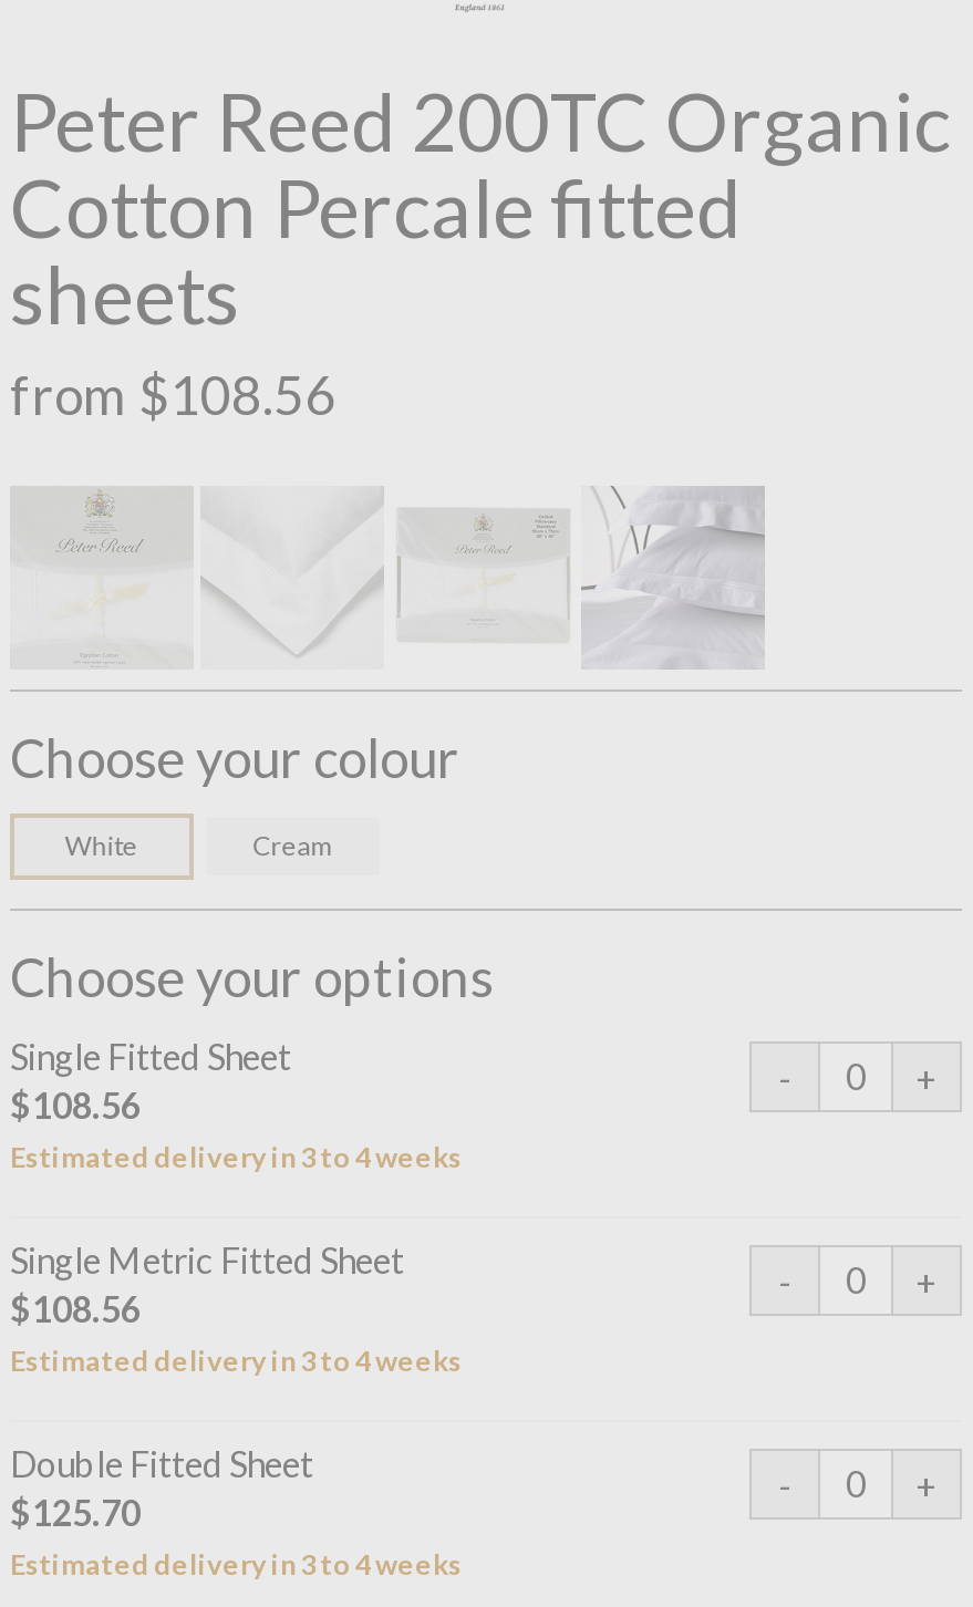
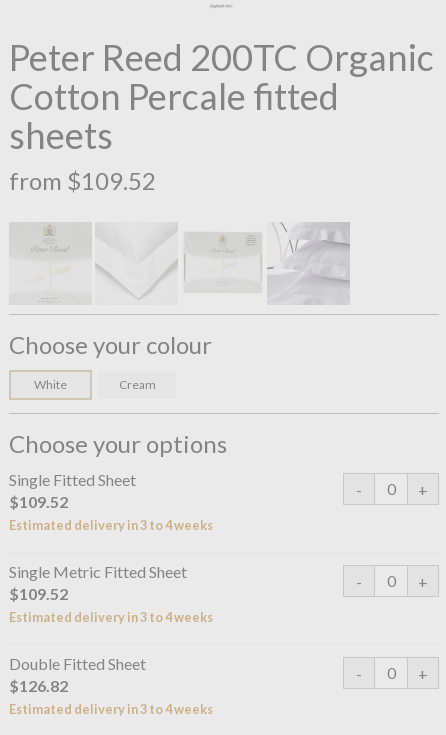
[10,363,335,427] from $108.56 -> [9,166,156,195] from $109.52
[10,1083,141,1125] $108.56 -> [9,492,68,511] $109.52
[10,1287,141,1329] $108.56 -> [9,584,68,603] $109.52
[10,1491,141,1533] $125.70 -> [9,676,68,695] $126.82

